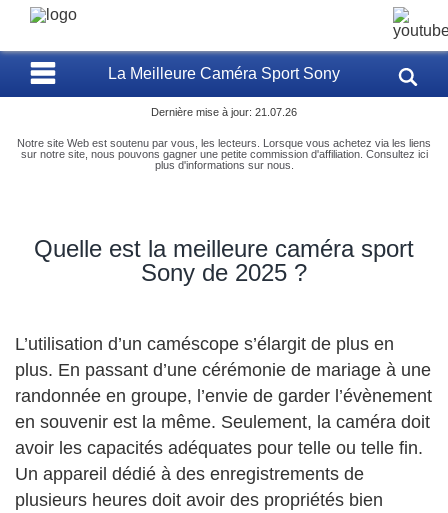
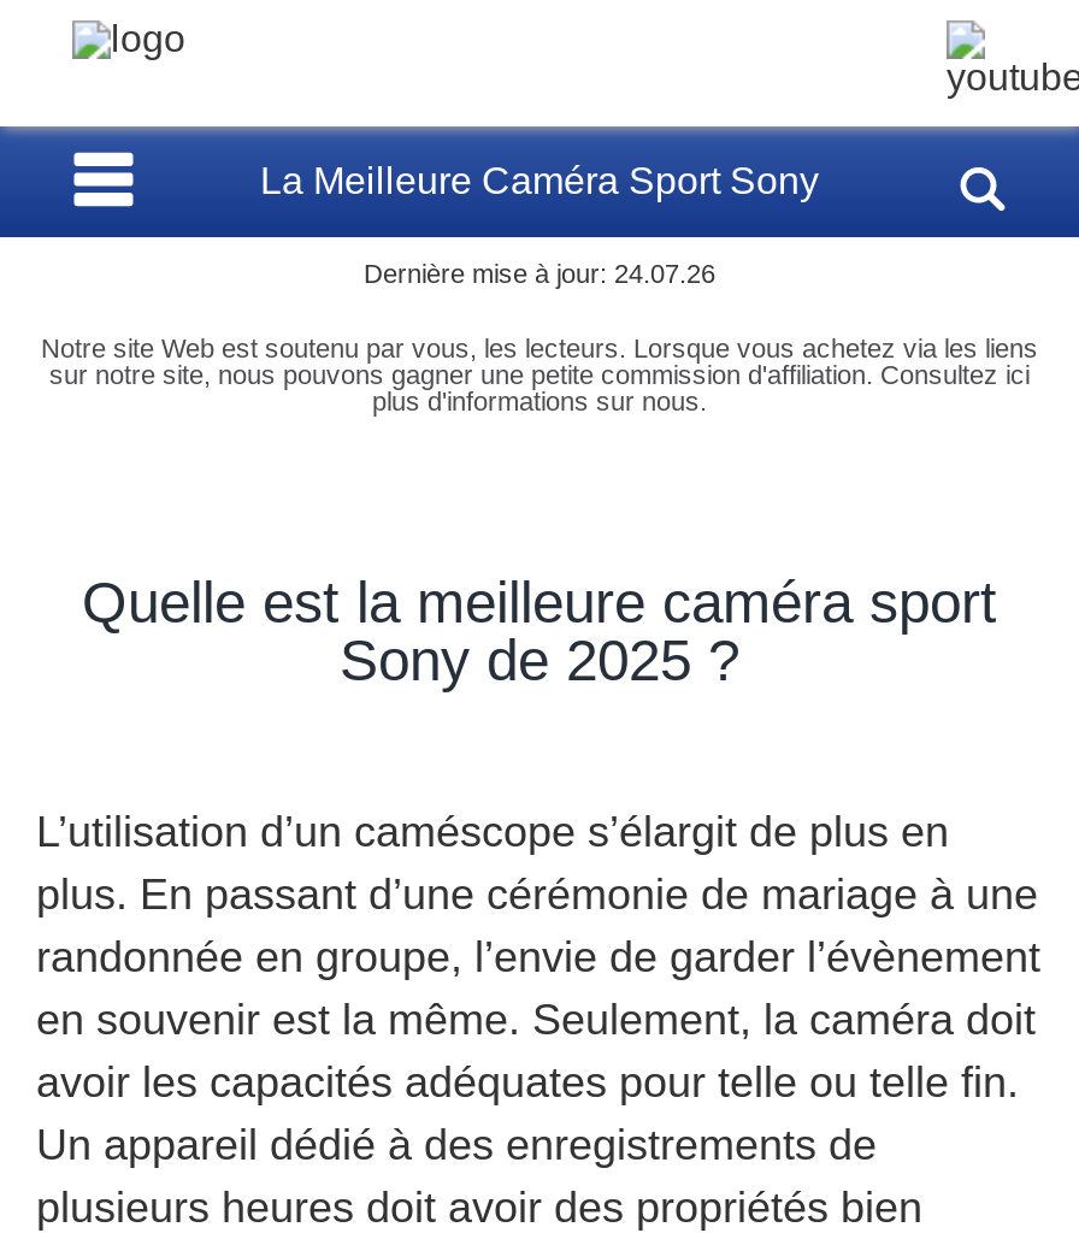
[151,106,297,118] Dernière mise à jour: 21.07.26 -> [364,259,715,288] Dernière mise à jour: 24.07.26

